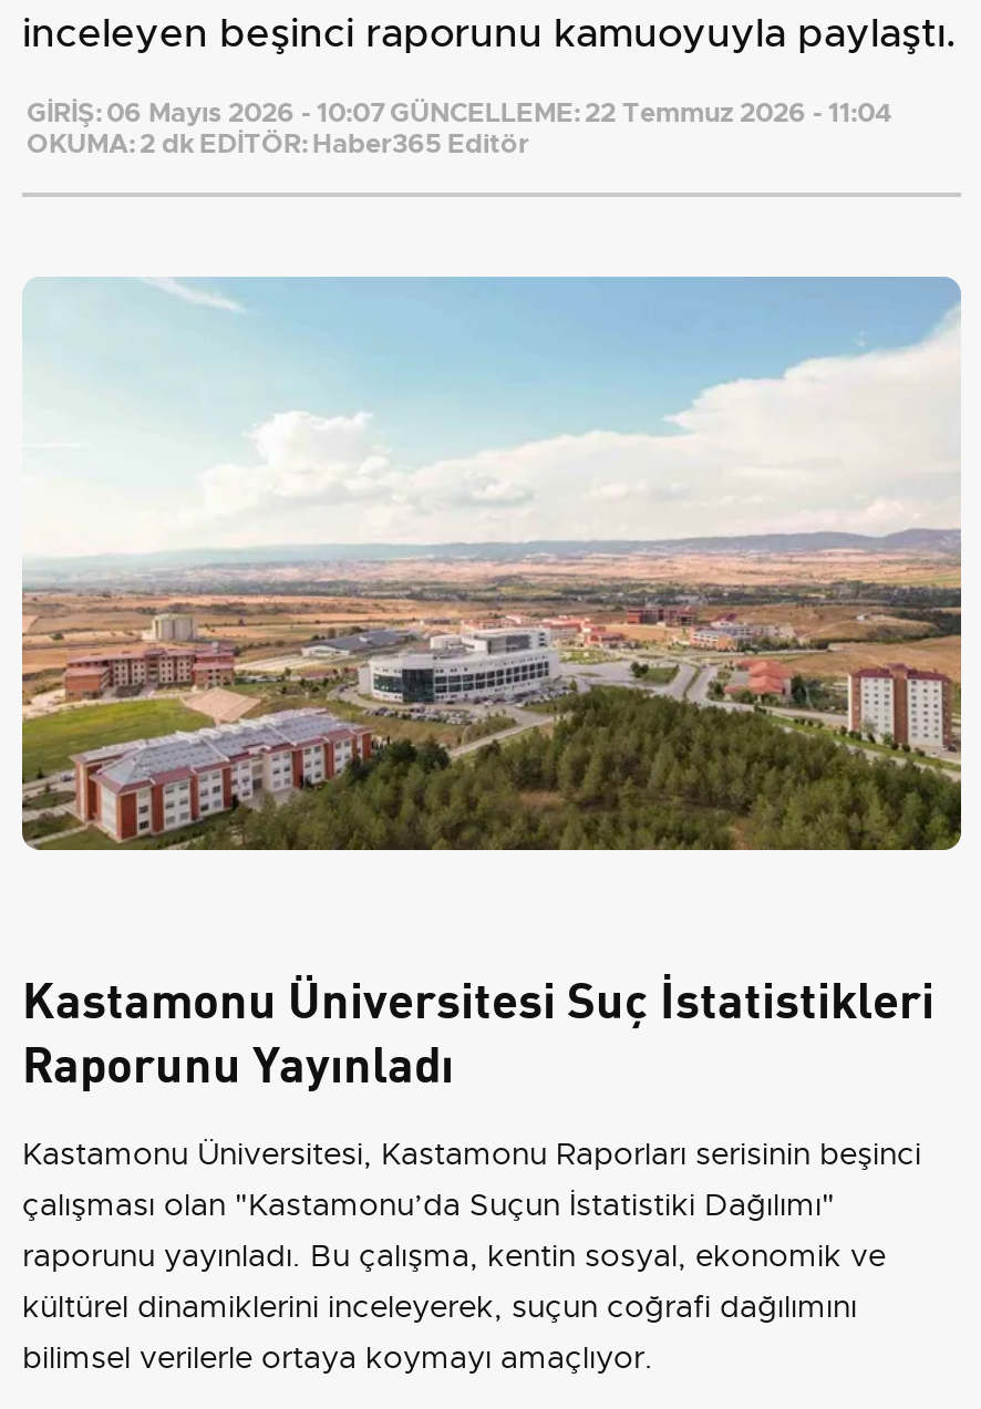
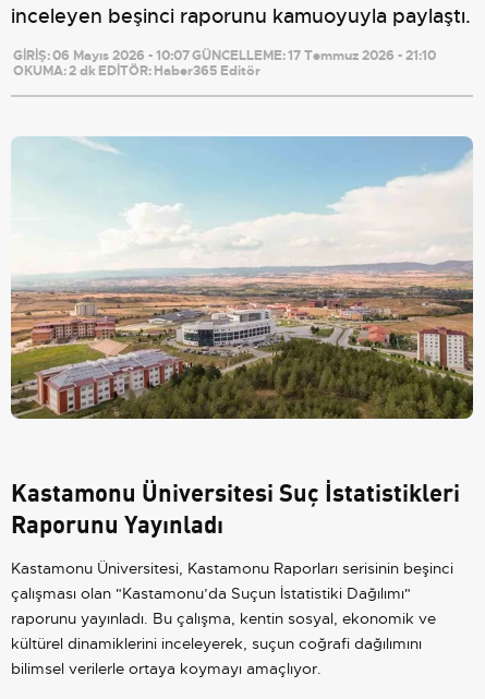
[27,95,892,131] GİRİŞ: 06 Mayıs 2026 - 10:07 GÜNCELLEME: 22 Temmuz 2026 - 11:04 -> [13,47,436,64] GİRİŞ: 06 Mayıs 2026 - 10:07 GÜNCELLEME: 17 Temmuz 2026 - 21:10

